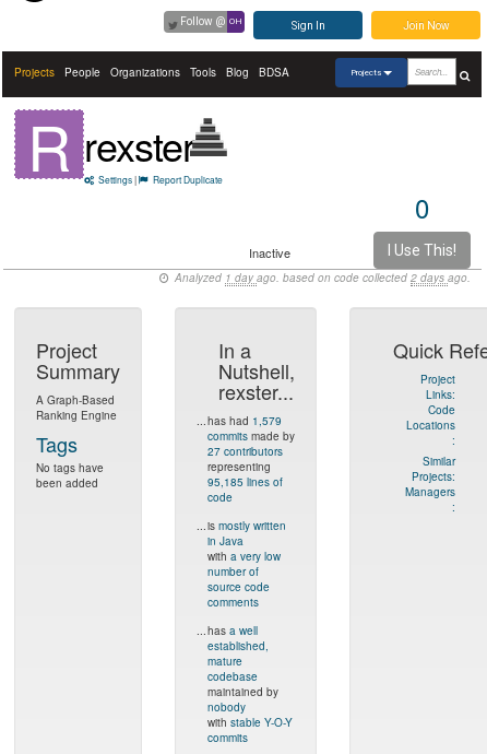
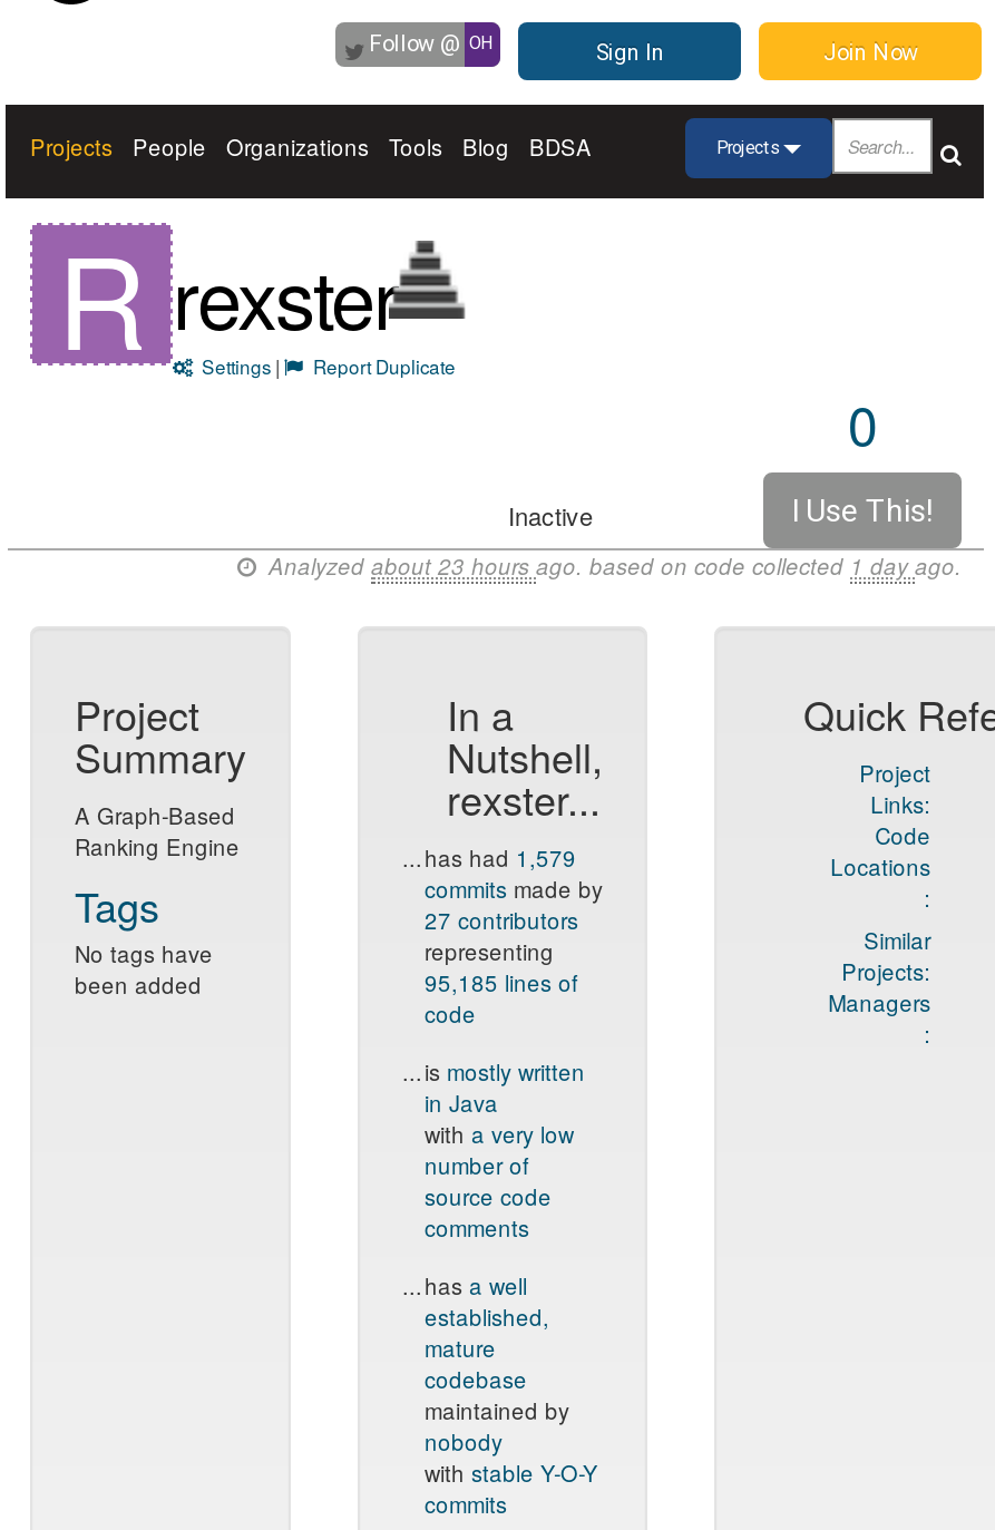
[171,270,471,285] Analyzed1 dayago. based on code collected2 daysago. -> [262,550,962,582] Analyzedabout 23 hoursago. based on code collected1 dayago.

